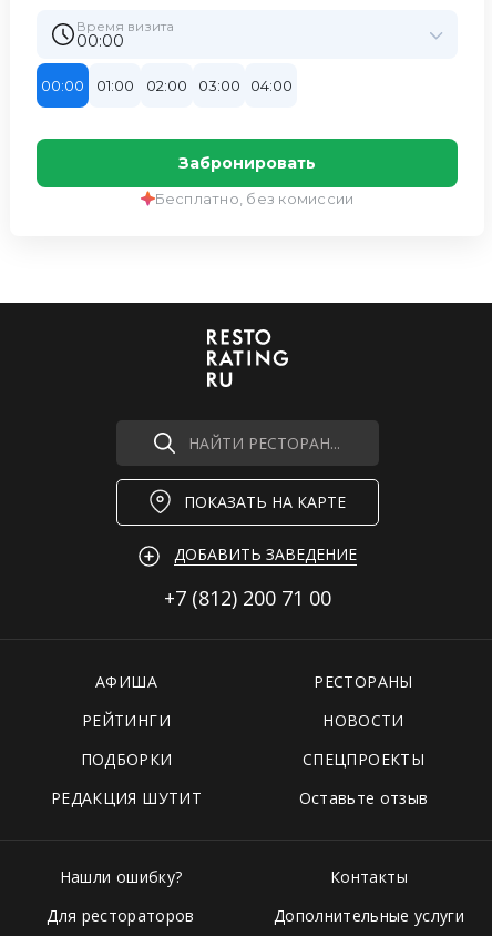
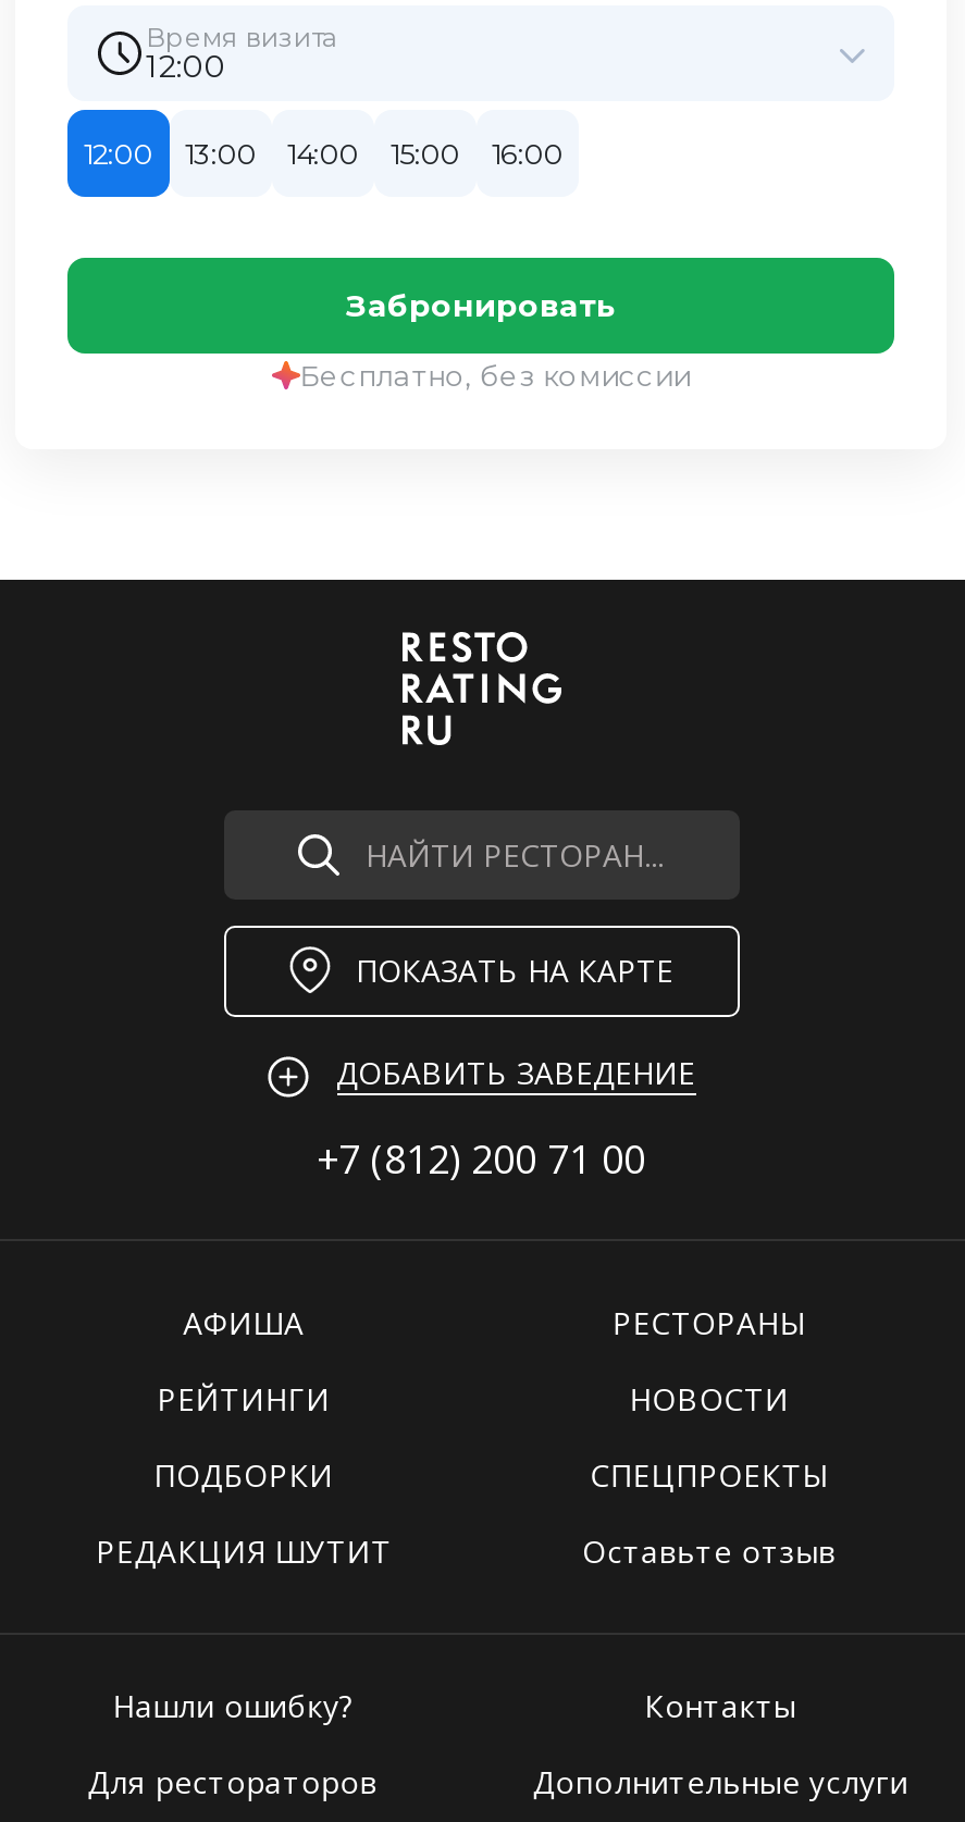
[76,31,124,51] 00:00 -> [146,47,226,86] 12:00
[41,76,292,94] 00:00 | 01:00 | 02:00 03:00 04:00 -> [84,135,564,170] 12:00 | 13:00 | 14:00 | 15:00 | 16:00

